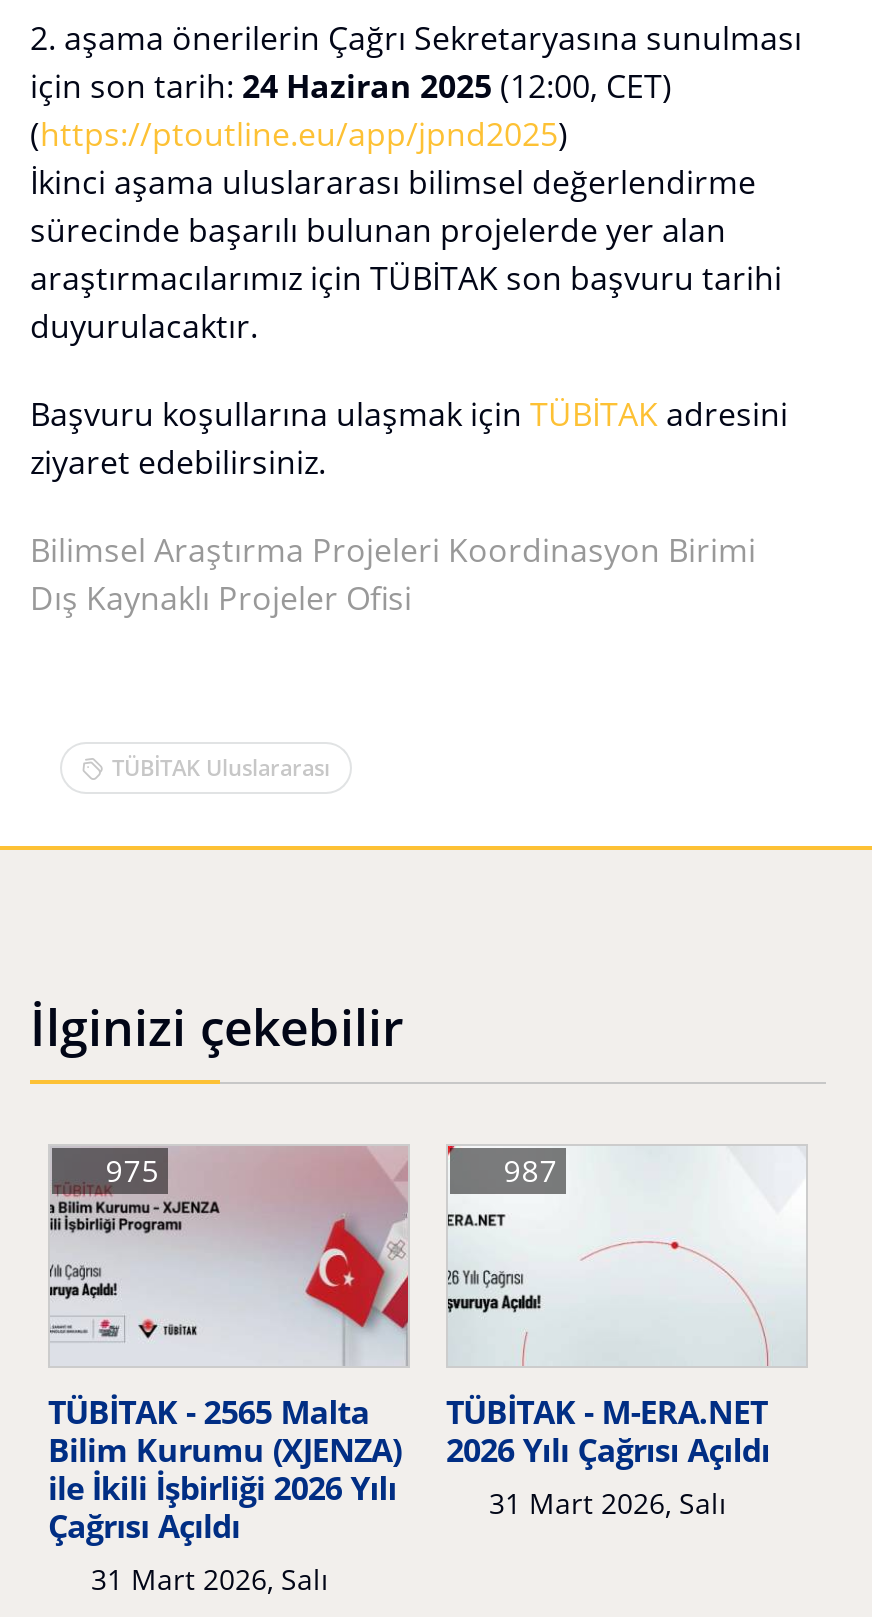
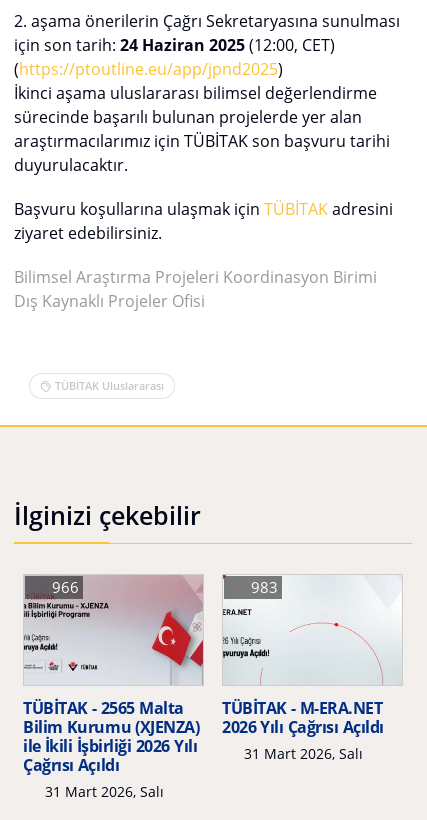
[98,1150,160,1190] 975 -> [48,577,79,597] 966
[496,1150,558,1190] 987 -> [247,577,278,597] 983

